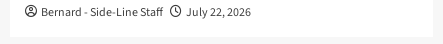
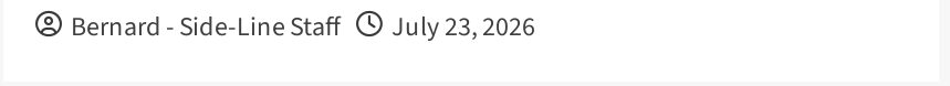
[40,4,250,21] Bernard - Side-Line Staff July 22, 2026 -> [71,9,535,46] Bernard - Side-Line Staff July 23, 2026

